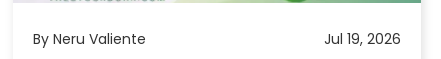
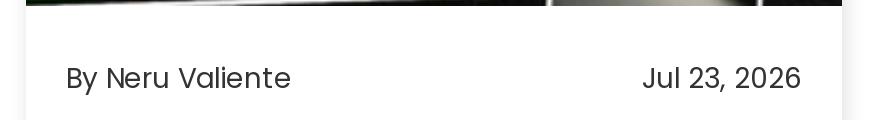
[324,29,401,49] Jul 19, 2026 -> [642,59,802,99] Jul 23, 2026

